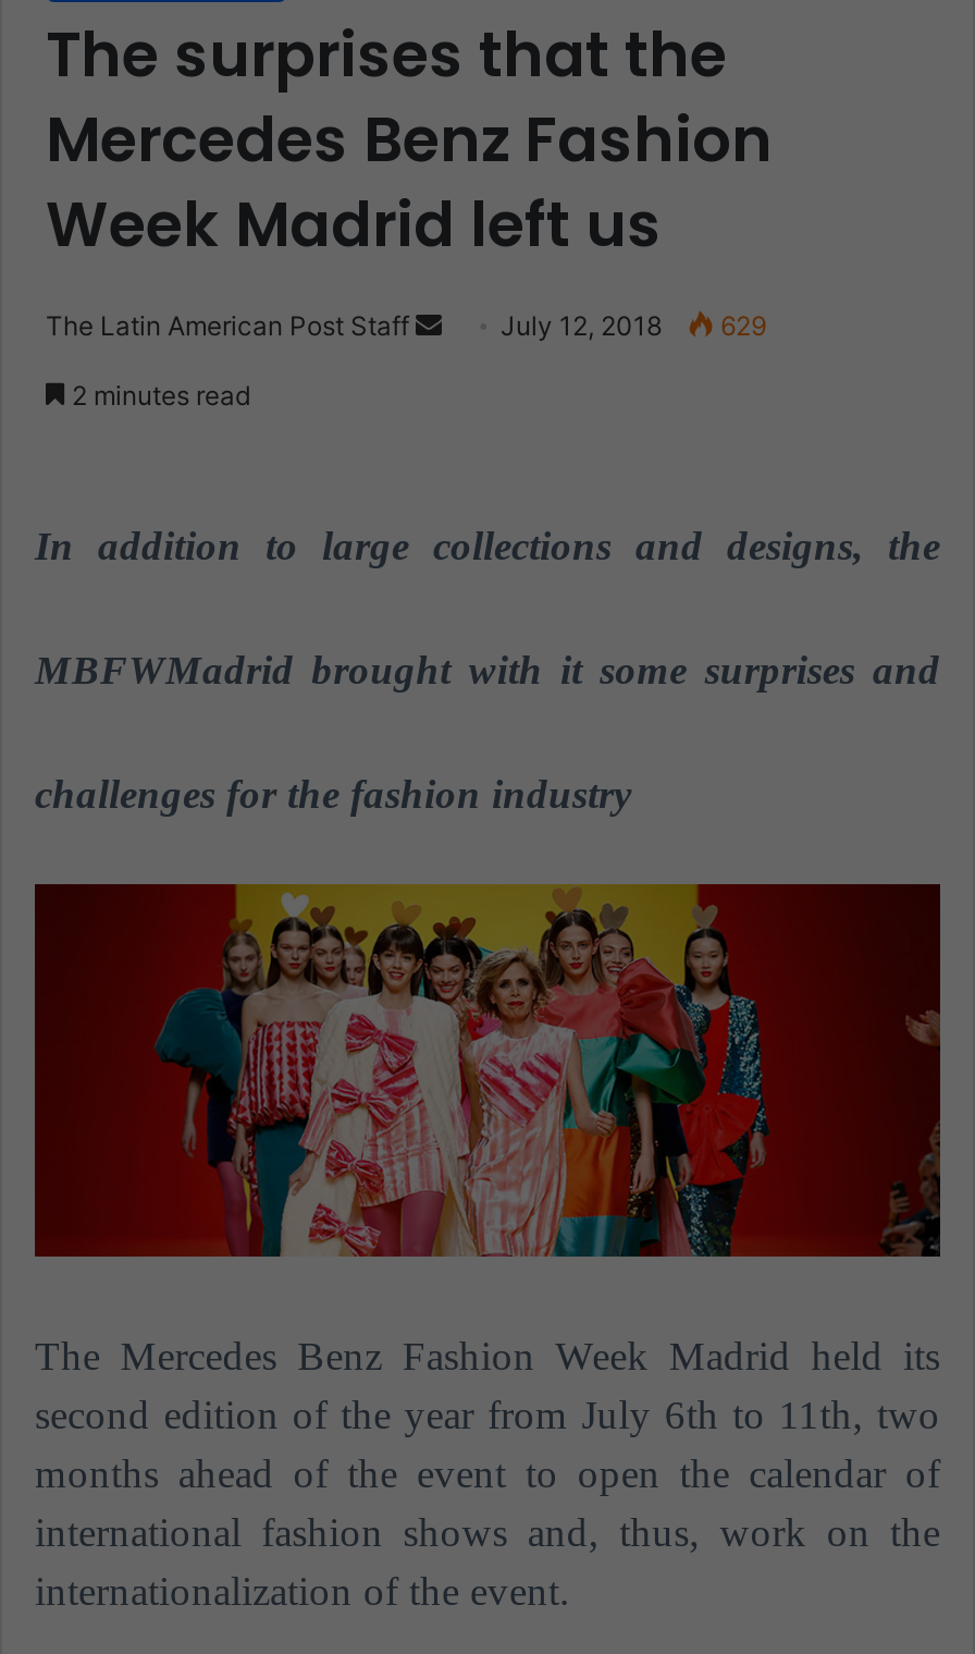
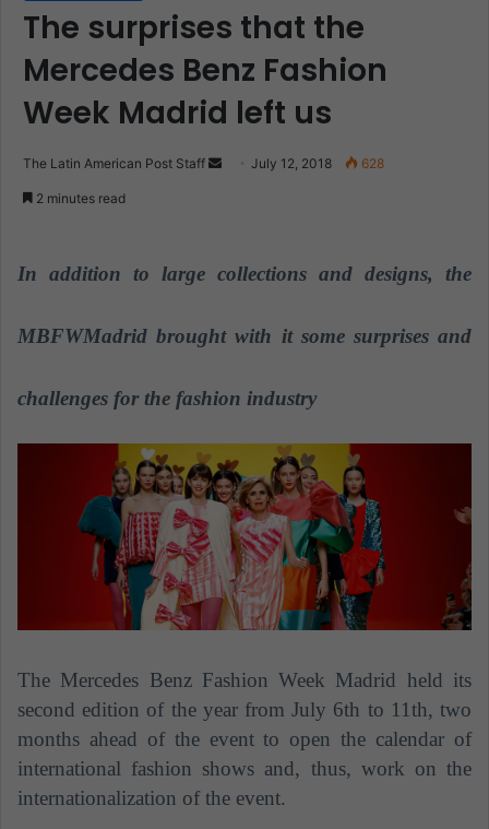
[714,310,766,343] 629 -> [358,156,384,172] 628

